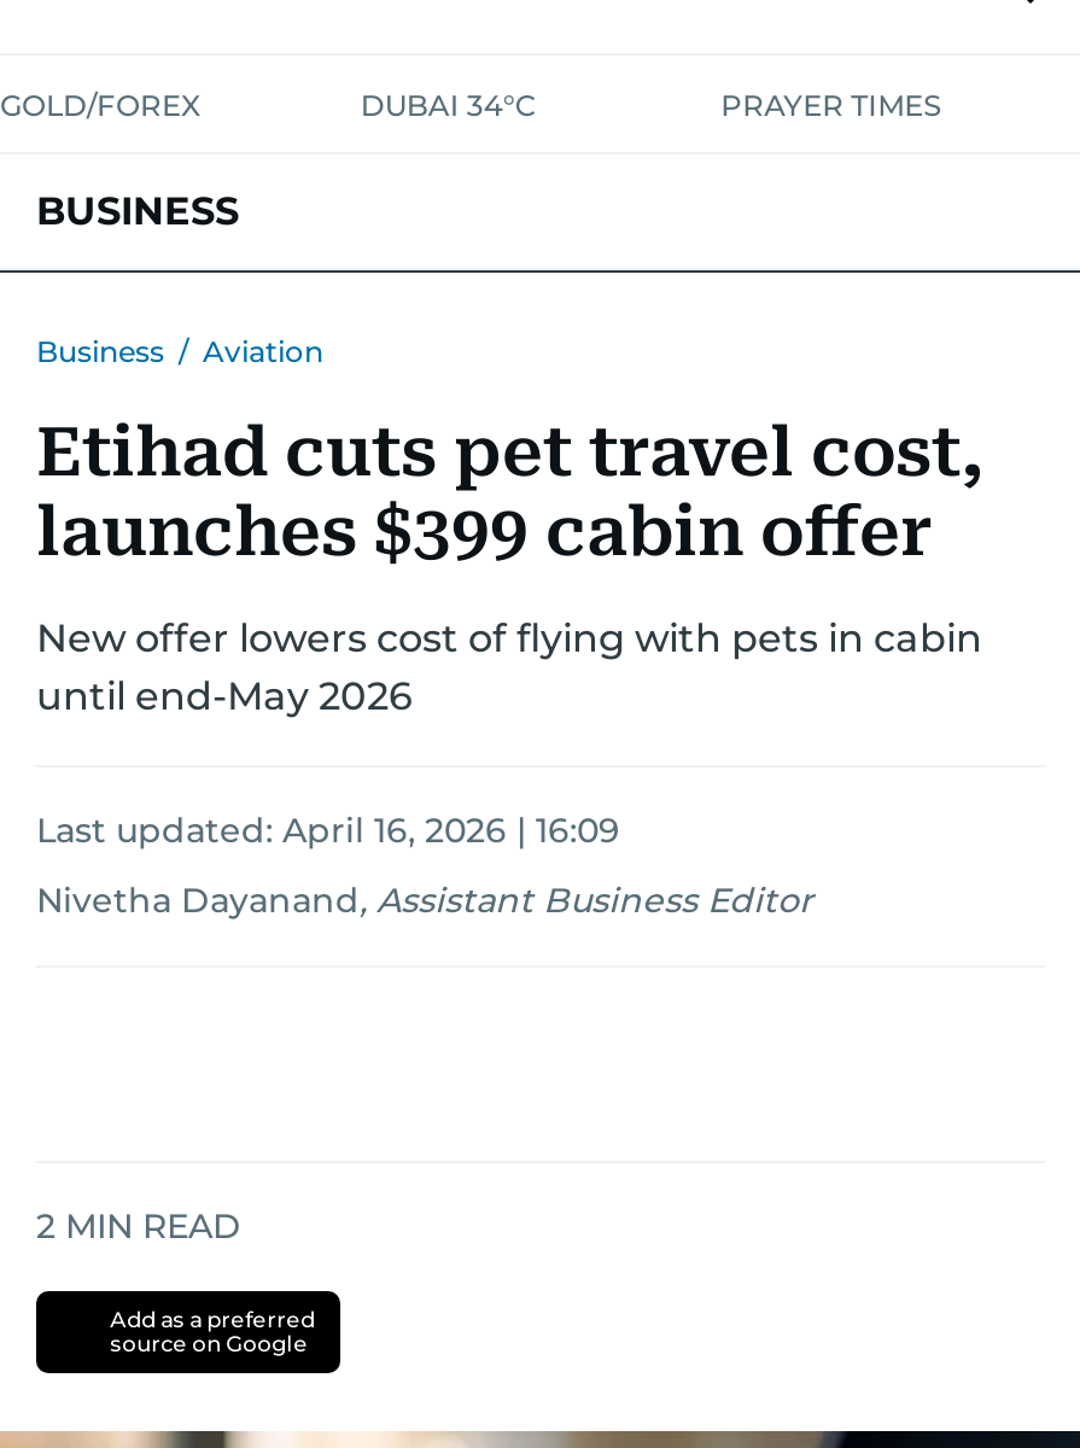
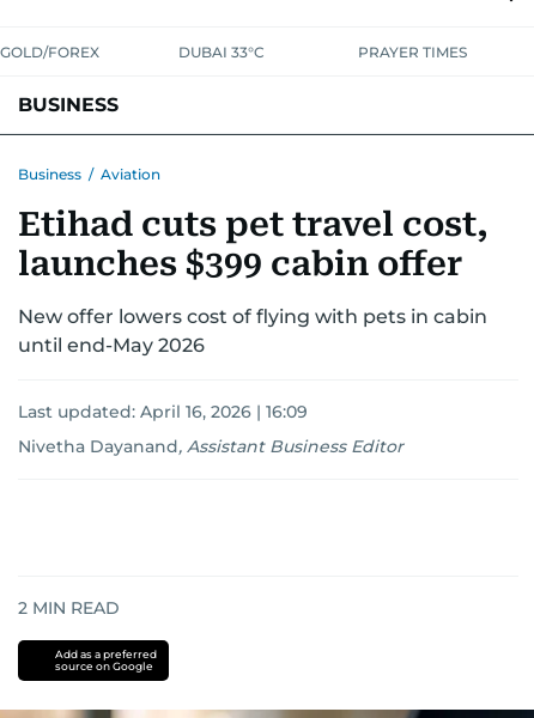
[360,87,537,123] DUBAI 34°C -> [179,43,265,61] DUBAI 33°C

